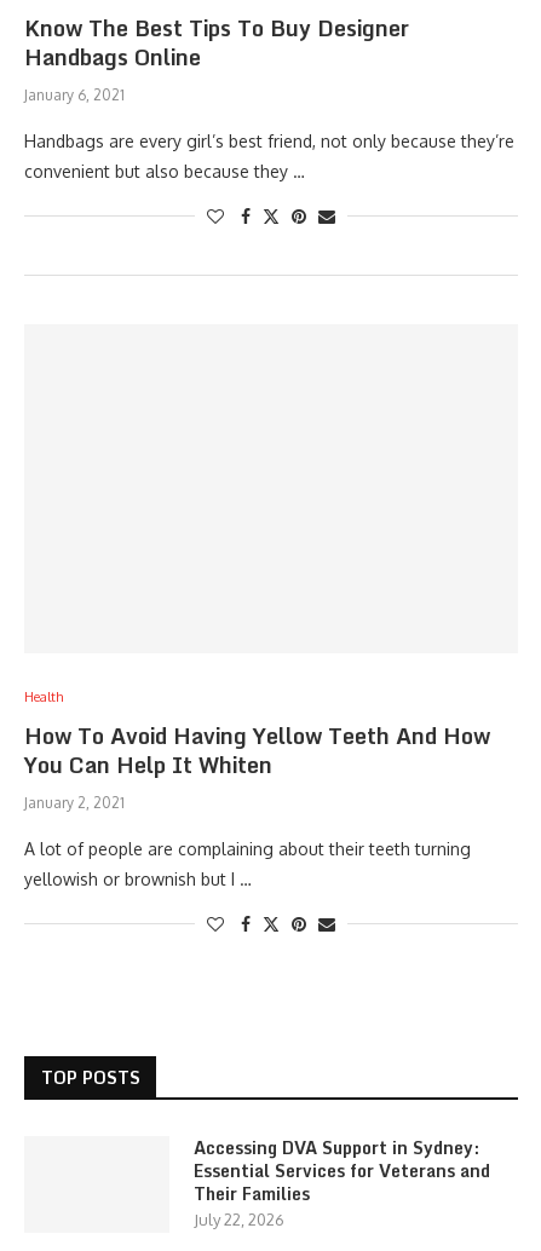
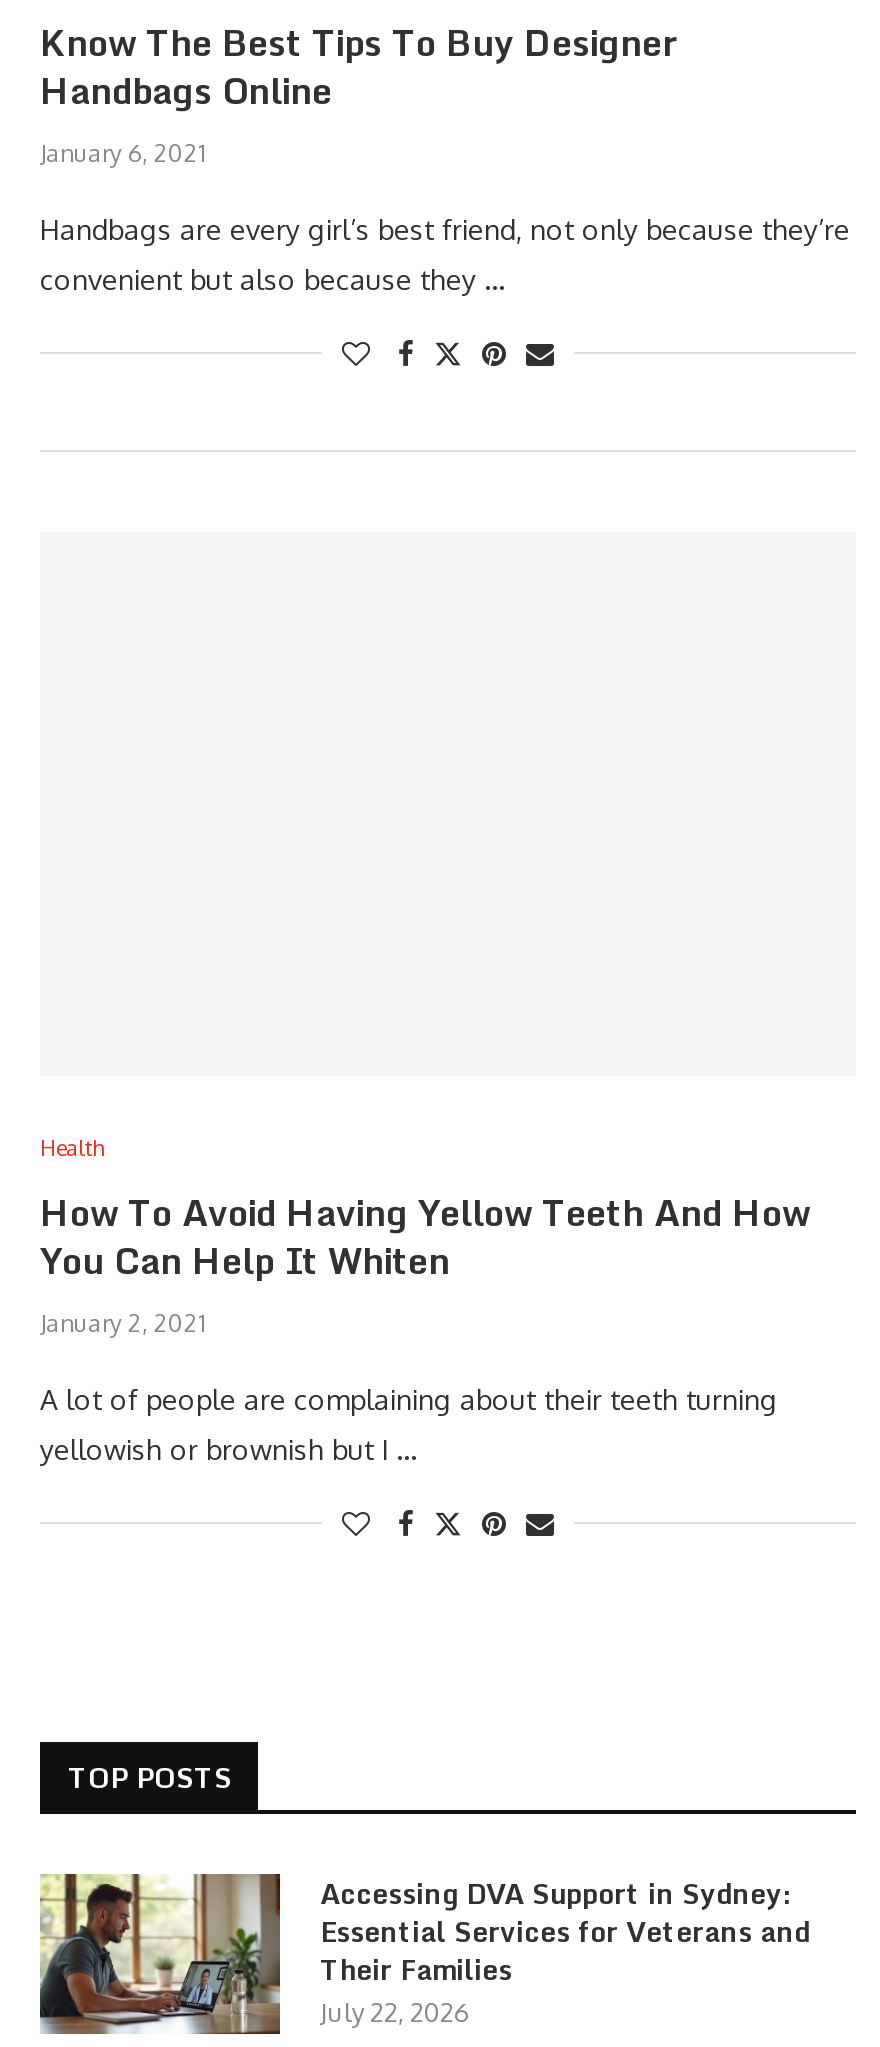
none -> [38,1872,282,2036] [image]

